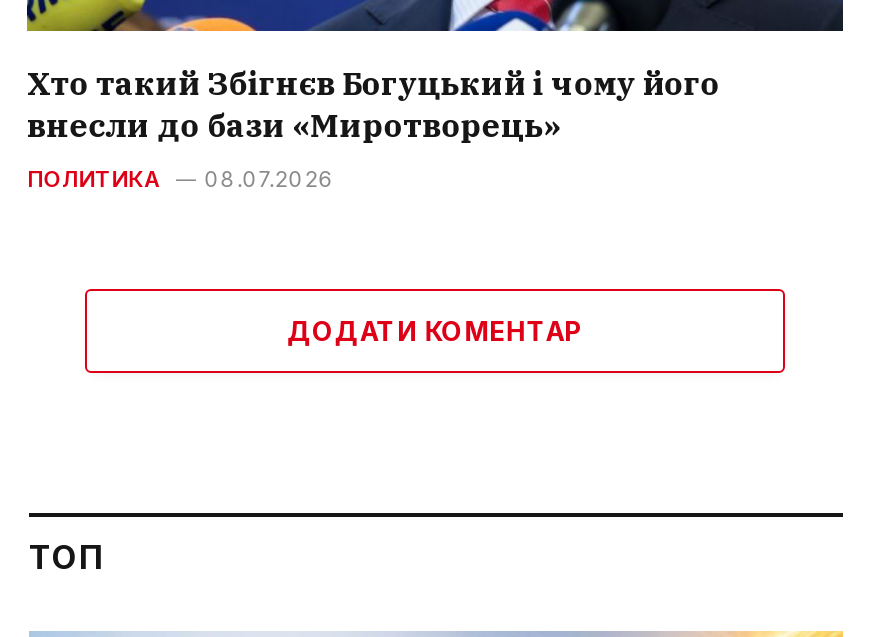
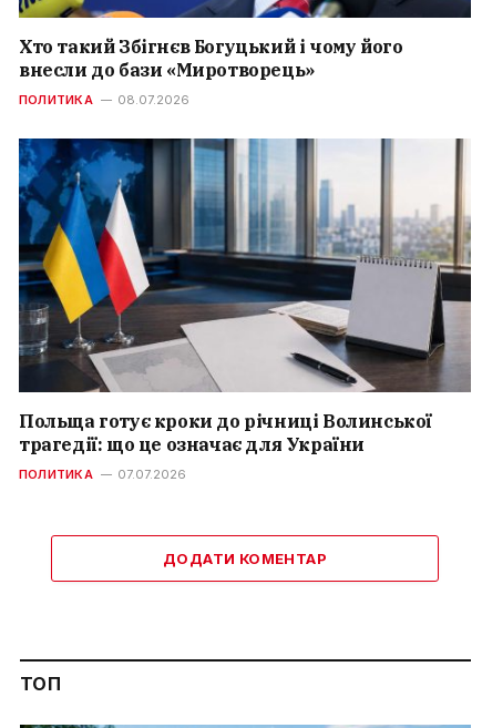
none -> [18,137,472,482] [image] | Польща готує кроки до річниці Волинської | трагедії: що це означає для України | ПОЛИТИКА | 07.07.2026

